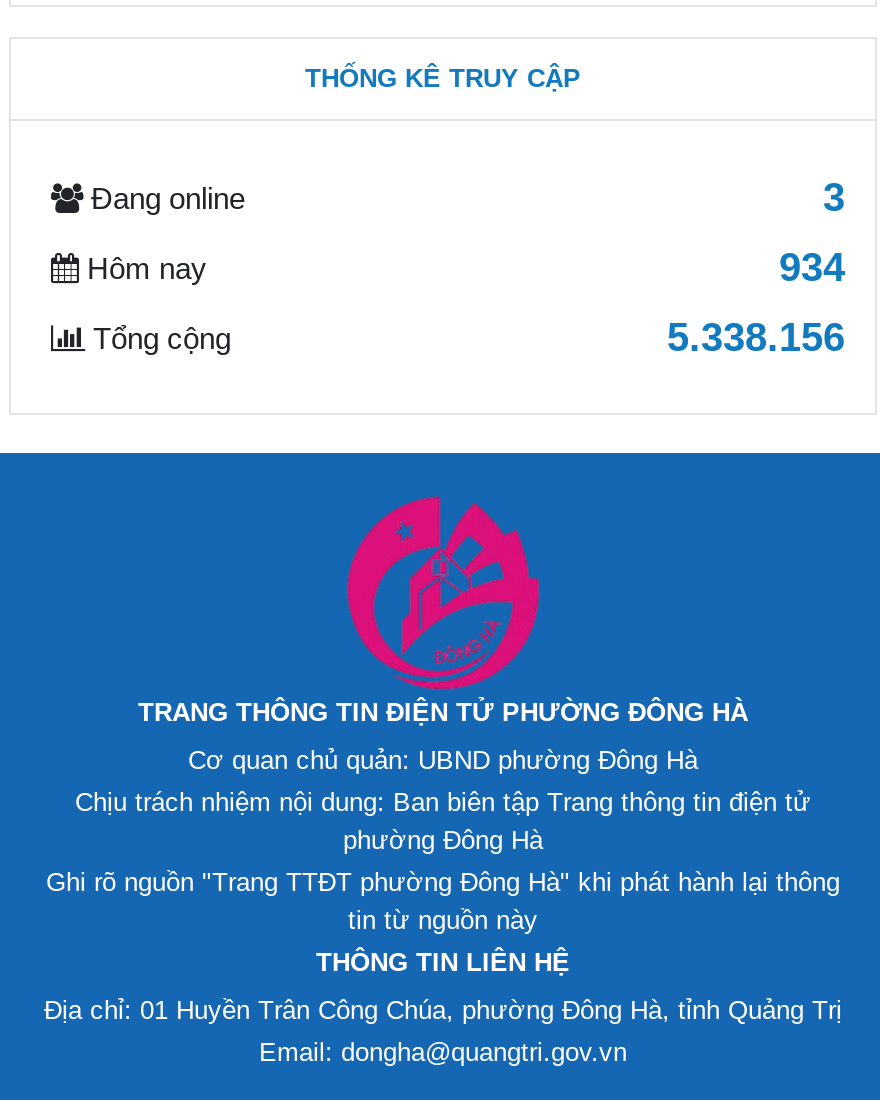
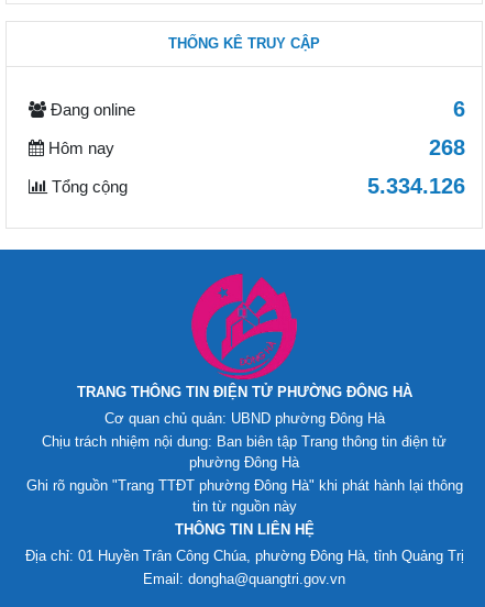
[823,174,845,218] 3 -> [453,96,465,120] 6
[779,244,845,288] 934 -> [429,135,465,159] 268
[667,314,845,358] 5.338.156 -> [367,173,465,197] 5.334.126

